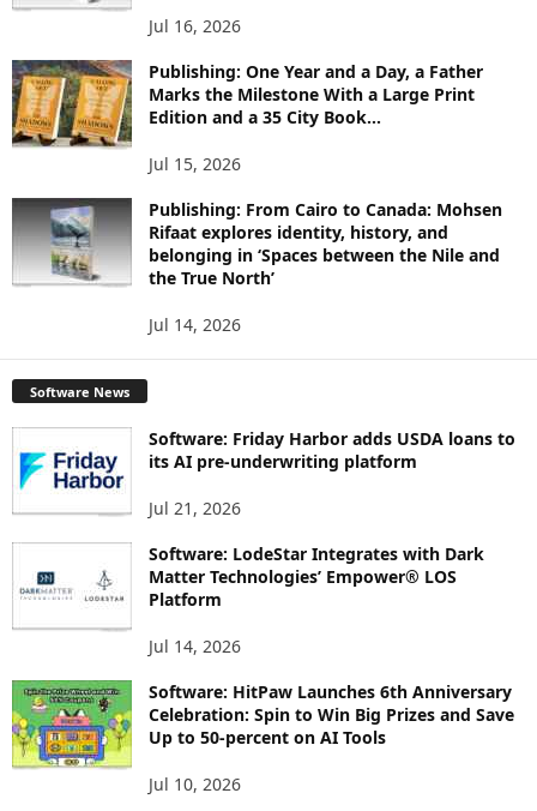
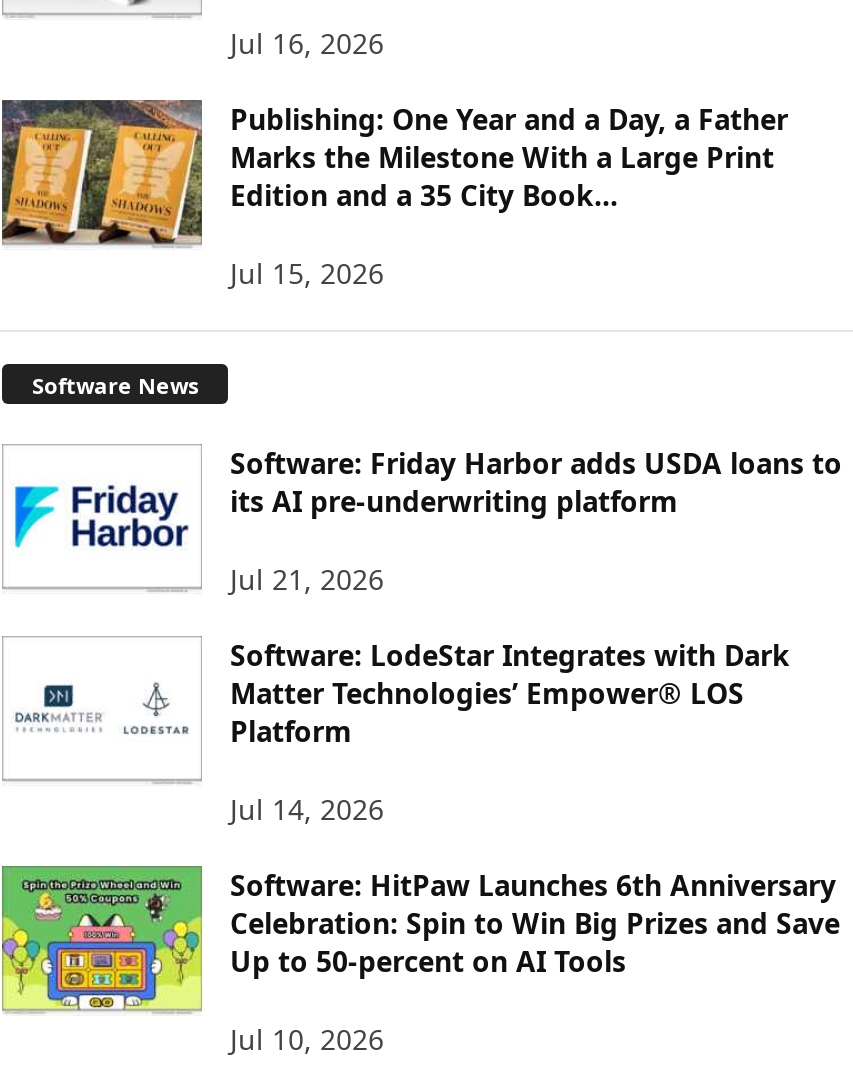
[11,197,502,335] [image] | Publishing: From Cairo to Canada: Mohsen | Rifaat explores identity, history, and | belonging in ‘Spaces between the Nile and | the True North’ | Jul 14, 2026 -> none

